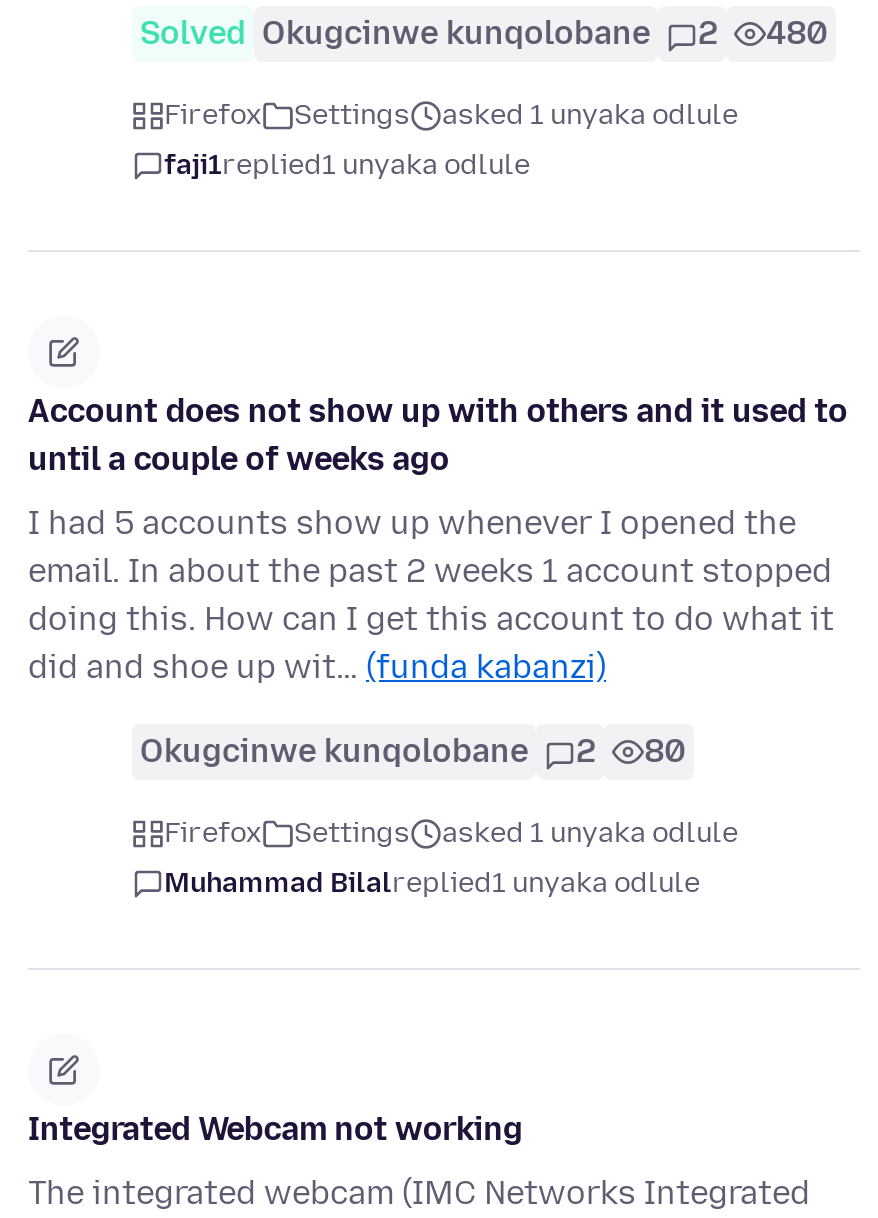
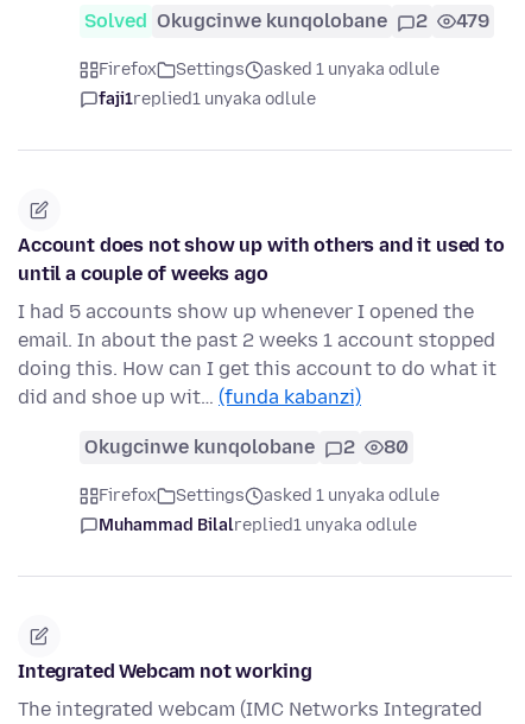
[140,15,828,53] Solved Okugcinwe kunqolobane 2 480 -> [84,10,489,33] Solved Okugcinwe kunqolobane 2 479

